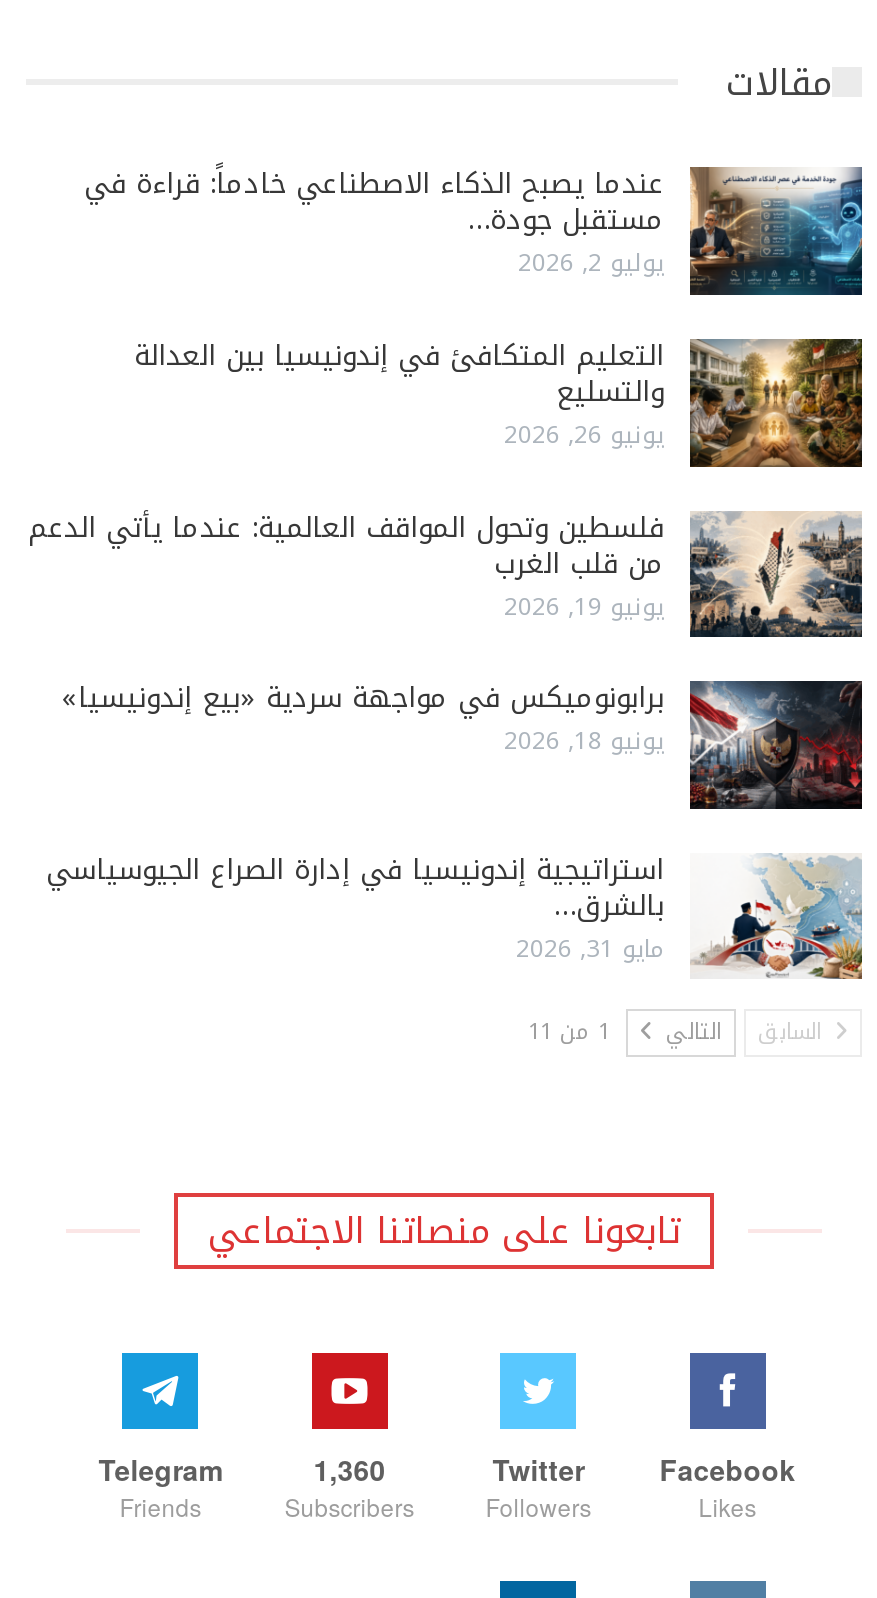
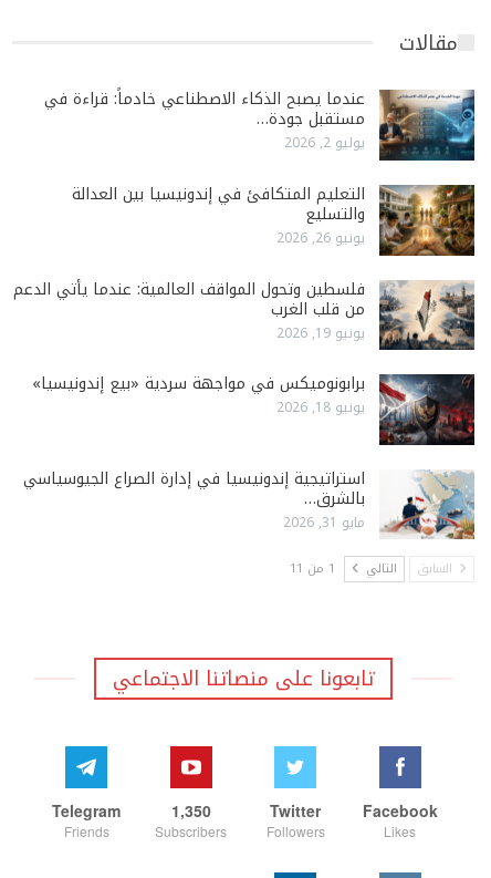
[314,1449,386,1489] 1,360 -> [171,799,211,822] 1,350

